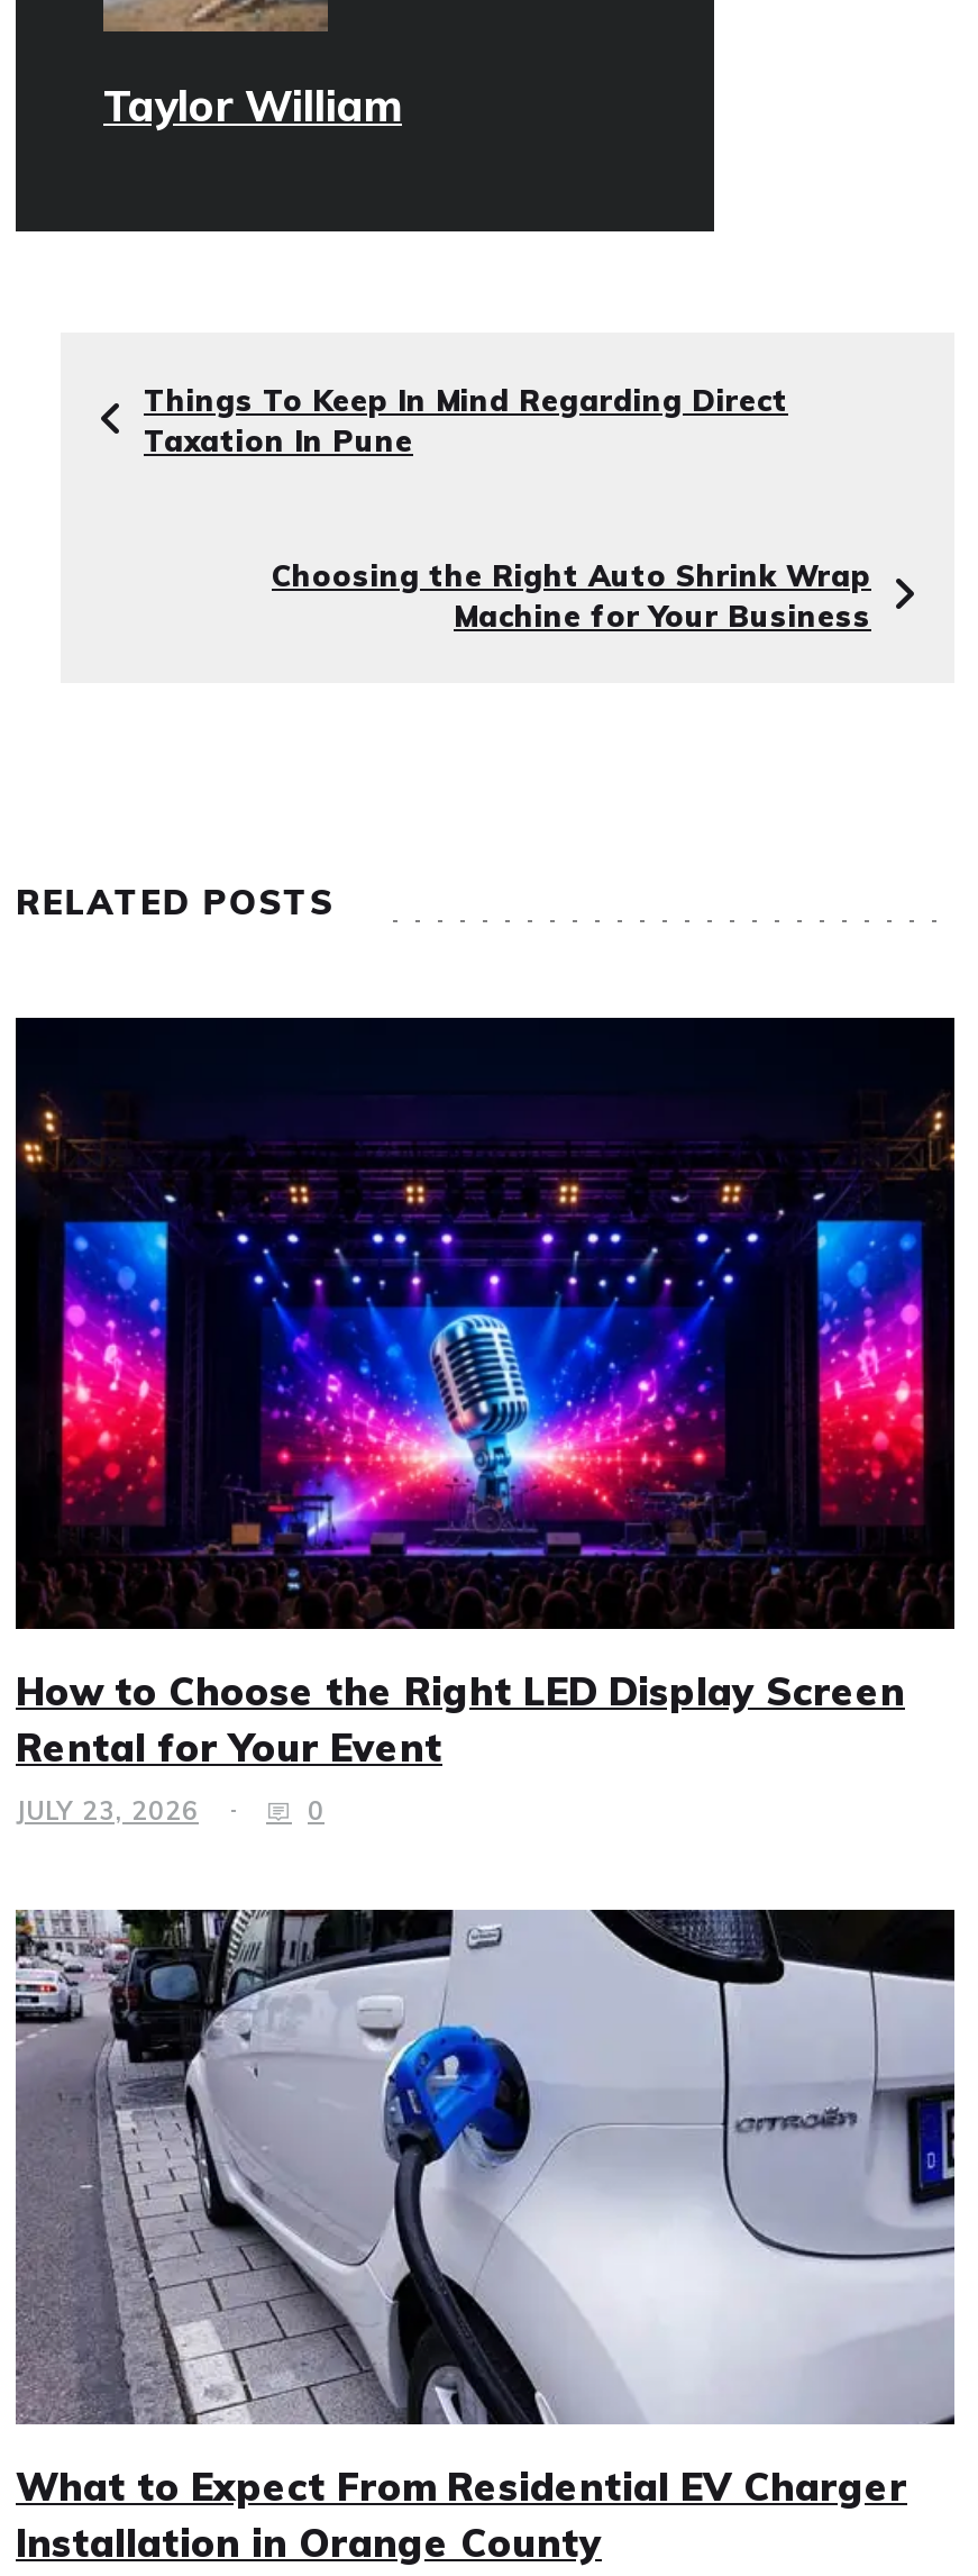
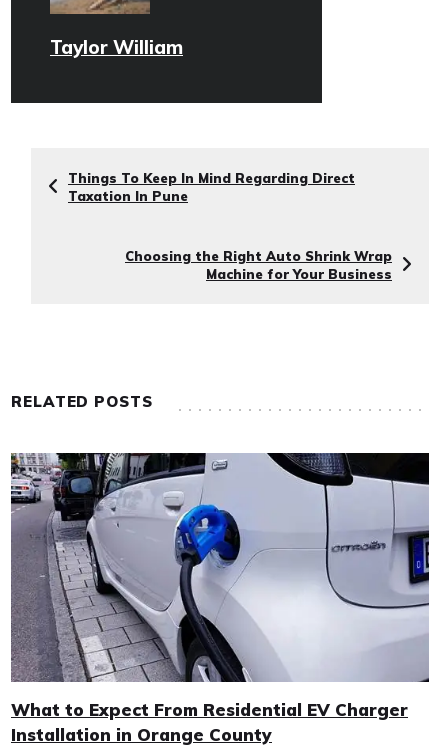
[13,1016,957,1826] [image] | How to Choose the Right LED Display Screen | Rental for Your Event | JULY 23, 2026 | 0 -> none

